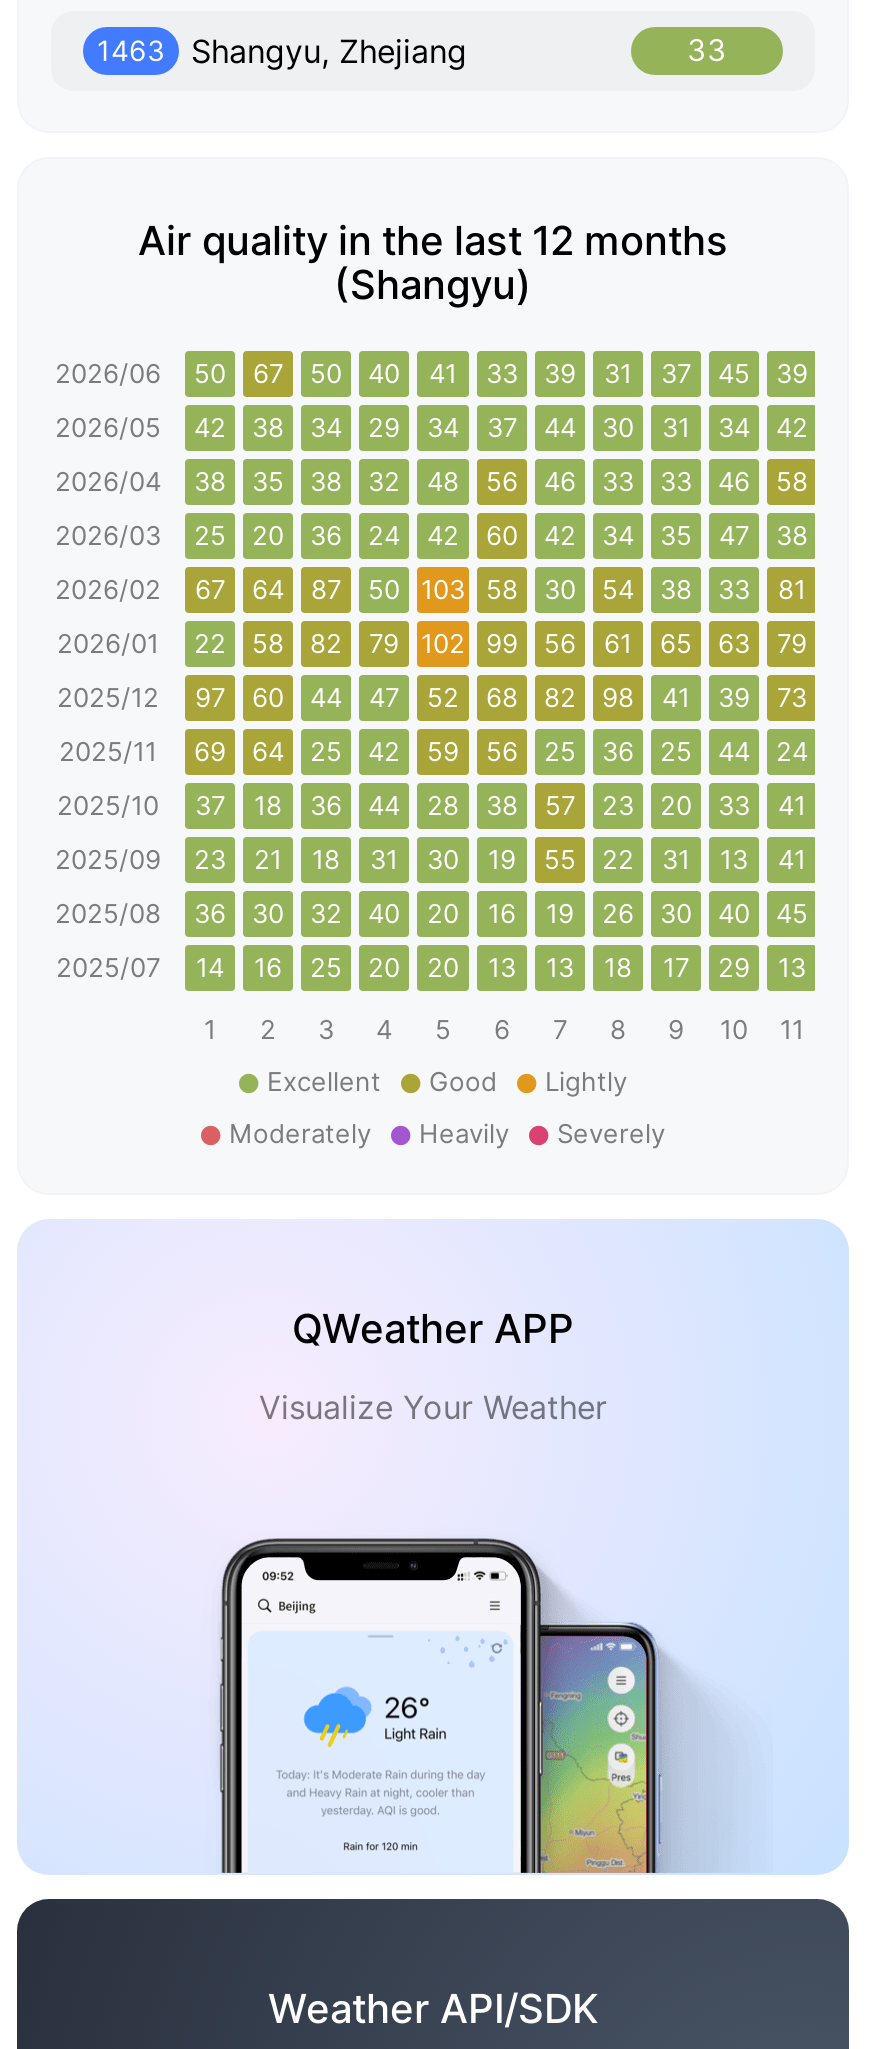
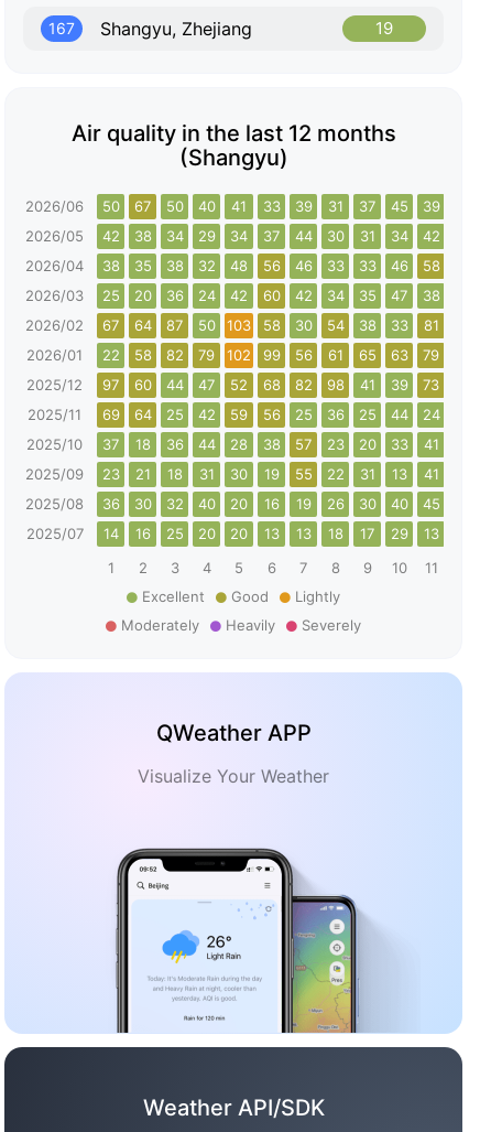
[97,31,467,71] 1463 Shangyu, Zhejiang -> [48,18,252,40] 167 Shangyu, Zhejiang
[687,31,727,69] 33 -> [375,18,393,39] 19

